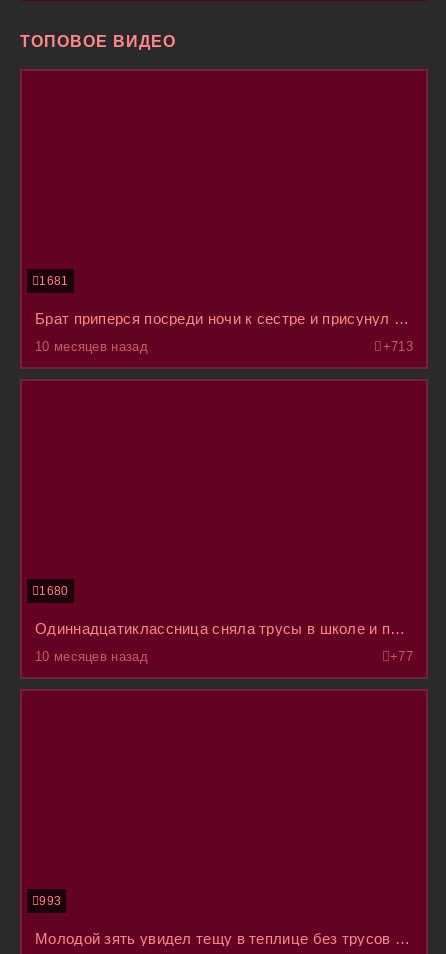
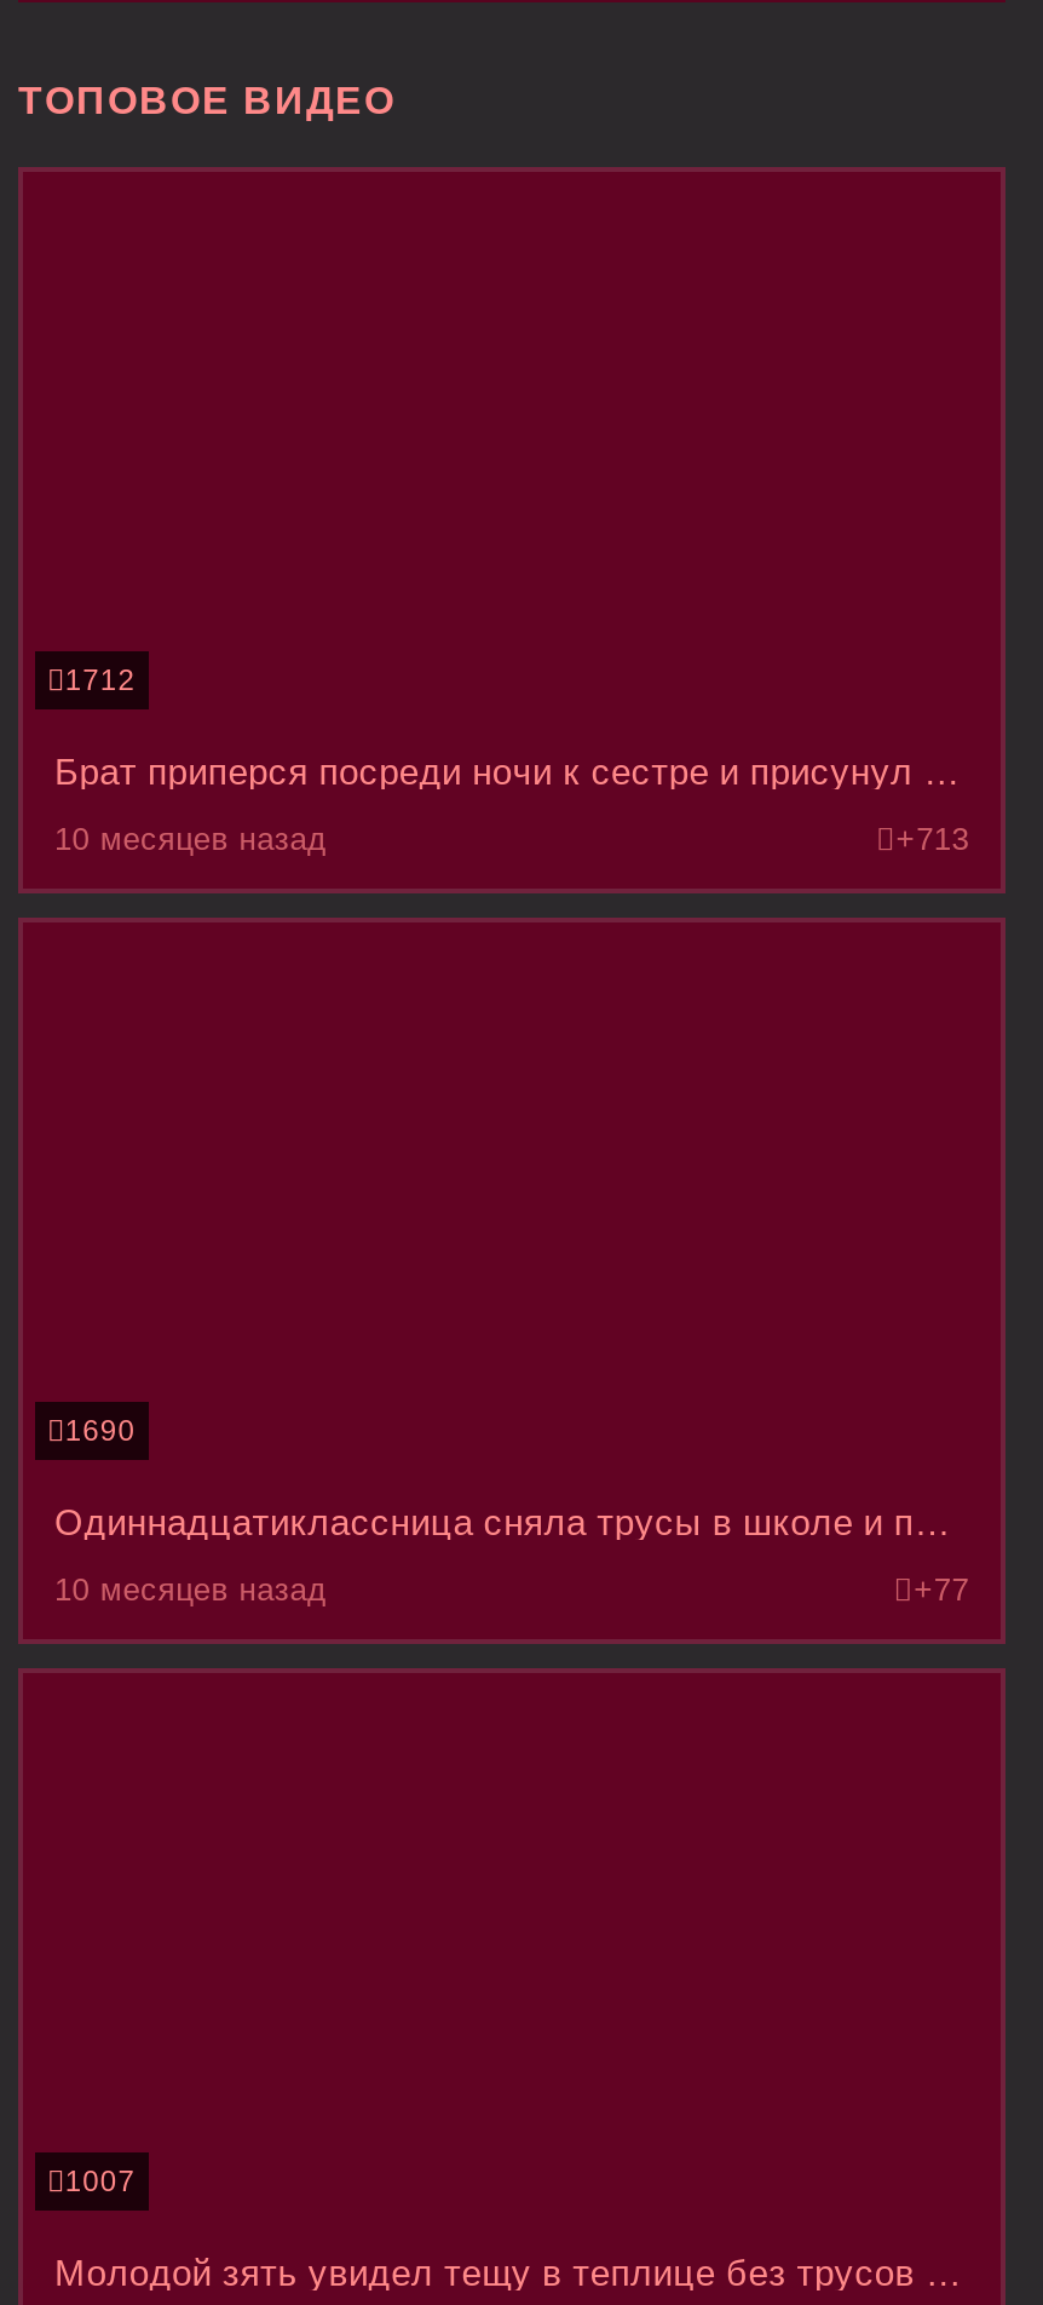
[39,274,68,288] 1681 -> [65,663,136,697] 1712
[39,584,68,598] 1680 -> [65,1414,136,1448] 1690
[39,894,61,908] 993 -> [65,2165,136,2199] 1007

